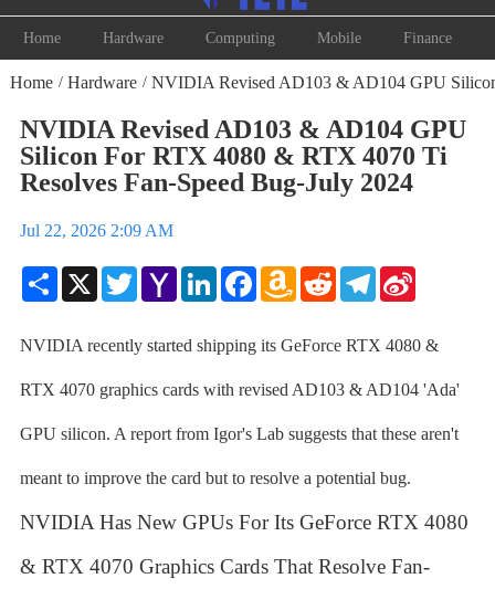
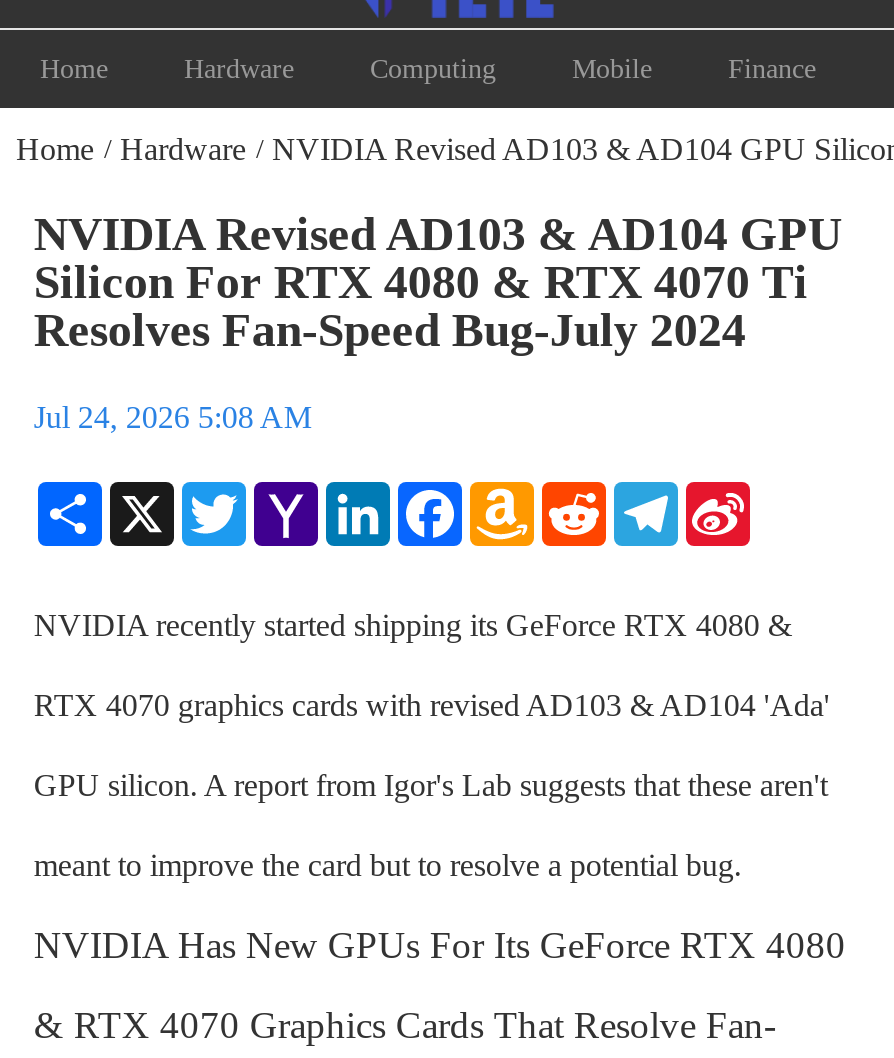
[20,221,173,240] Jul 22, 2026 2:09 AM -> [34,400,312,434] Jul 24, 2026 5:08 AM

